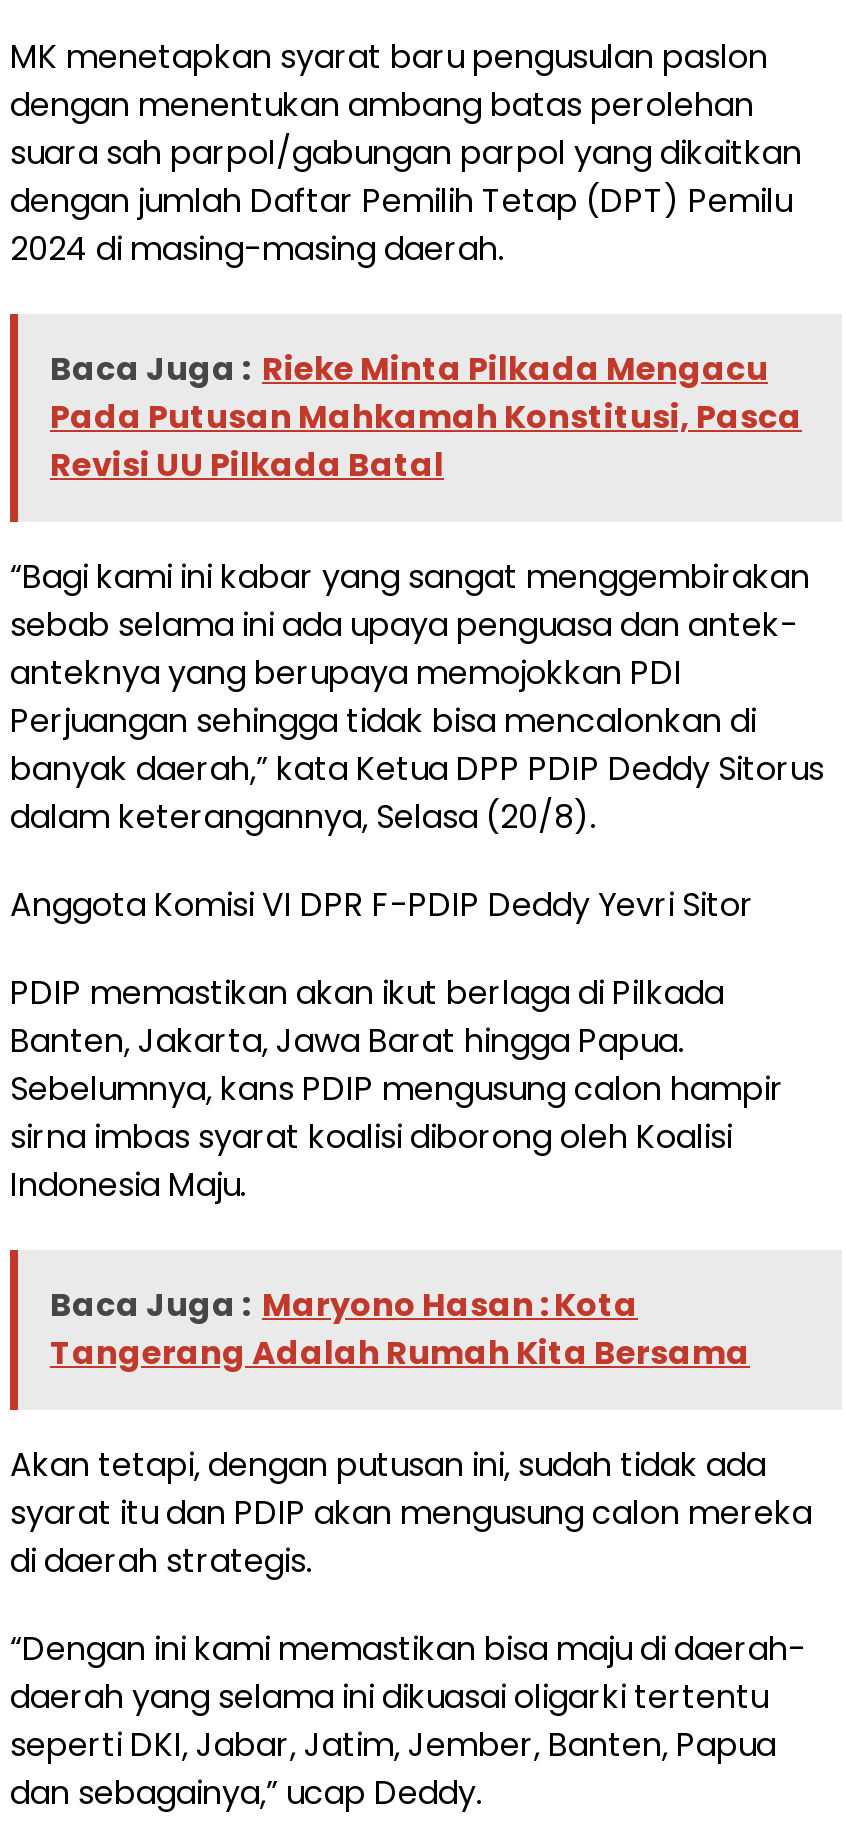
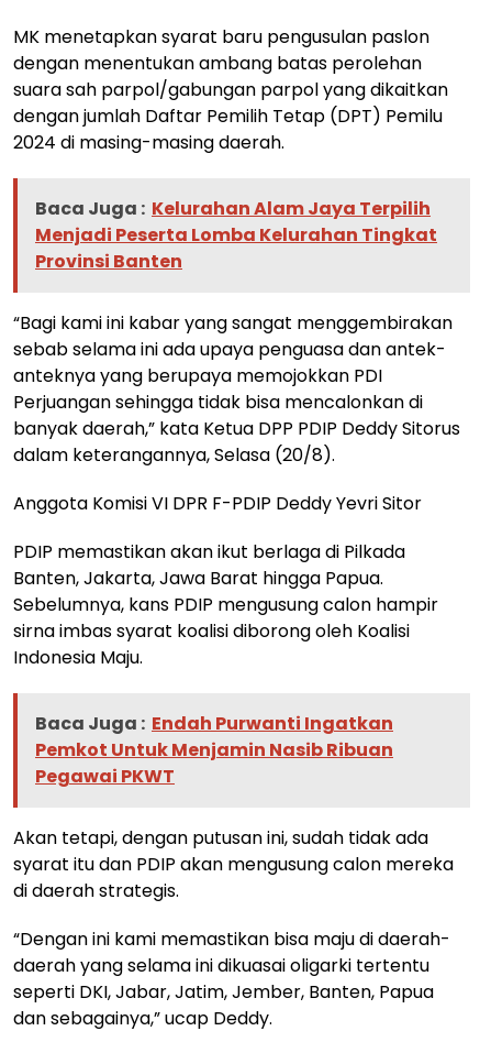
[50,346,802,488] Baca Juga : Rieke Minta Pilkada Mengacu | Pada Putusan Mahkamah Konstitusi, Pasca | Revisi UU Pilkada Batal -> [35,196,437,274] Baca Juga : Kelurahan Alam Jaya Terpilih | Menjadi Peserta Lomba Kelurahan Tingkat | Provinsi Banten
[50,1282,750,1376] Baca Juga : Maryono Hasan : Kota | Tangerang Adalah Rumah Kita Bersama -> [35,711,393,789] Baca Juga : Endah Purwanti Ingatkan | Pemkot Untuk Menjamin Nasib Ribuan | Pegawai PKWT

